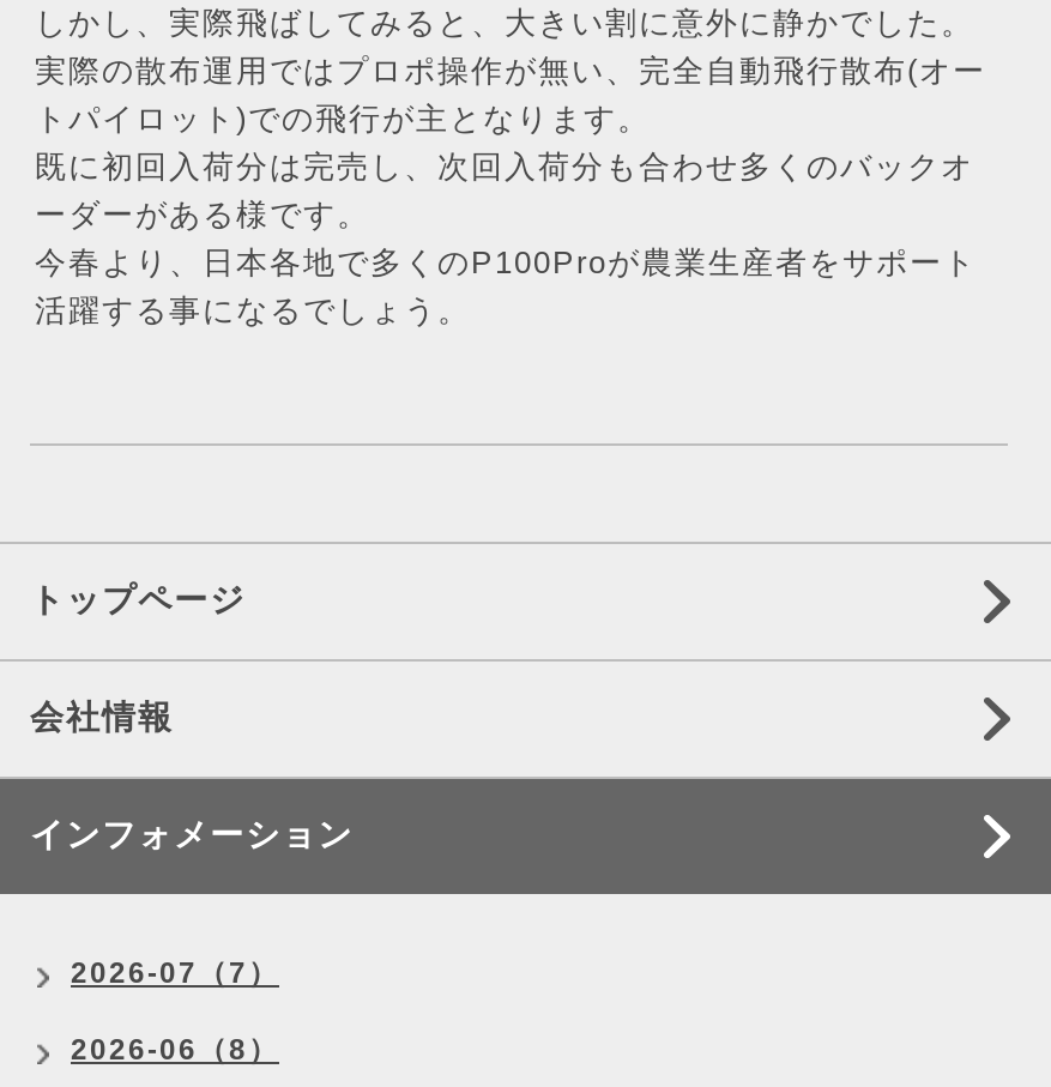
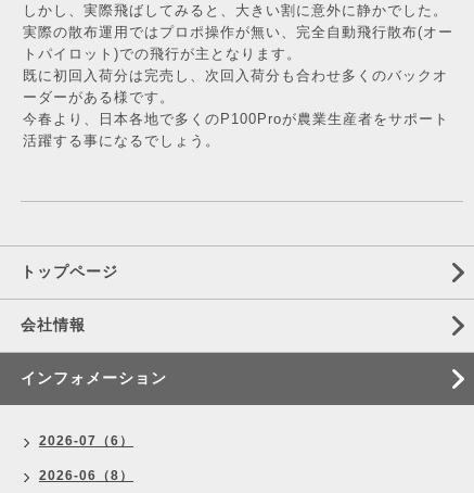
[71,957,279,990] 2026-07（7） -> [39,433,133,449] 2026-07（6）

